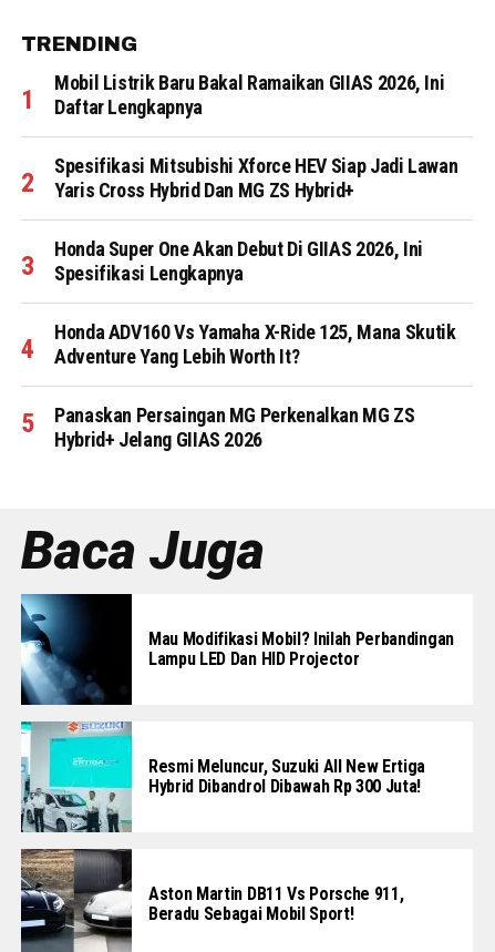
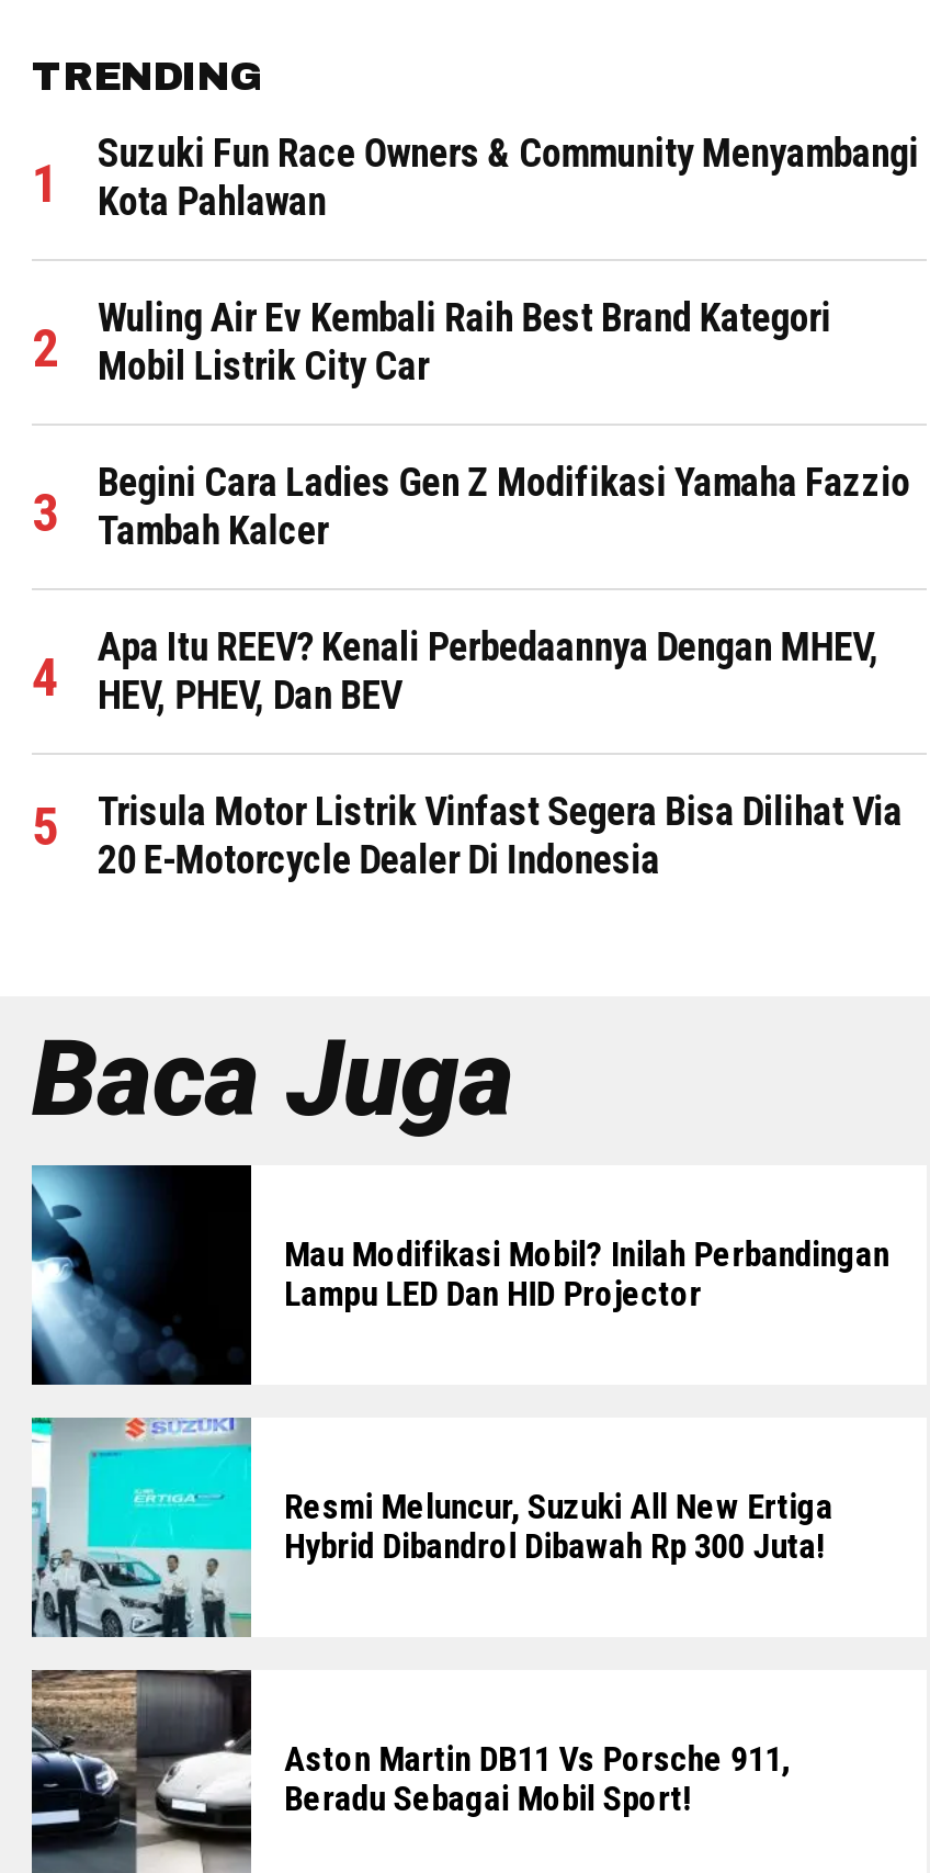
[54,71,445,119] Mobil Listrik Baru Bakal Ramaikan GIIAS 2026, Ini | Daftar Lengkapnya -> [98,129,919,223] Suzuki Fun Race Owners & Community Menyambangi | Kota Pahlawan
[54,154,458,202] Spesifikasi Mitsubishi Xforce HEV Siap Jadi Lawan | Yaris Cross Hybrid Dan MG ZS Hybrid+ -> [98,293,831,388] Wuling Air Ev Kembali Raih Best Brand Kategori | Mobil Listrik City Car
[54,237,423,285] Honda Super One Akan Debut Di GIIAS 2026, Ini | Spesifikasi Lengkapnya -> [98,458,910,552] Begini Cara Ladies Gen Z Modifikasi Yamaha Fazzio | Tambah Kalcer
[54,321,456,368] Honda ADV160 Vs Yamaha X-Ride 125, Mana Skutik | Adventure Yang Lebih Worth It? -> [98,623,880,717] Apa Itu REEV? Kenali Perbedaannya Dengan MHEV, | HEV, PHEV, Dan BEV
[54,404,415,451] Panaskan Persaingan MG Perkenalkan MG ZS | Hybrid+ Jelang GIIAS 2026 -> [98,787,902,882] Trisula Motor Listrik Vinfast Segera Bisa Dilihat Via | 20 E-Motorcycle Dealer Di Indonesia

